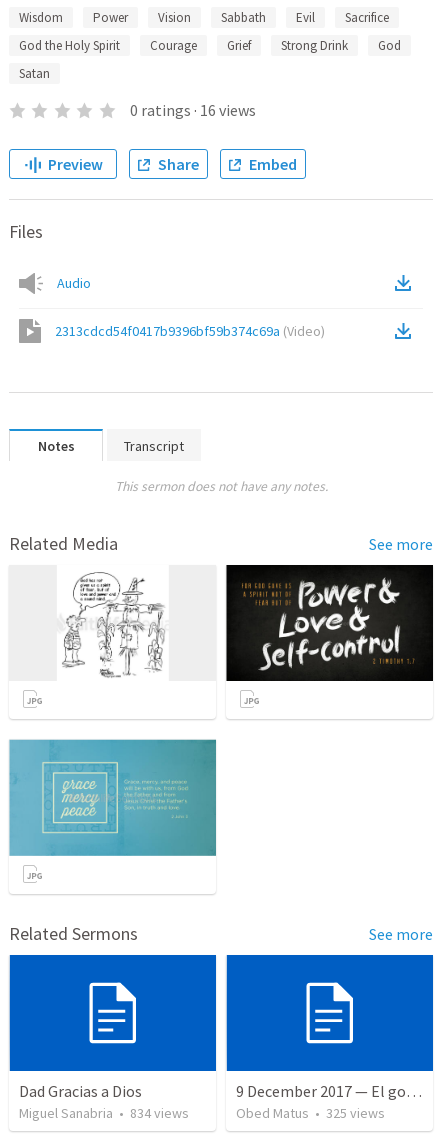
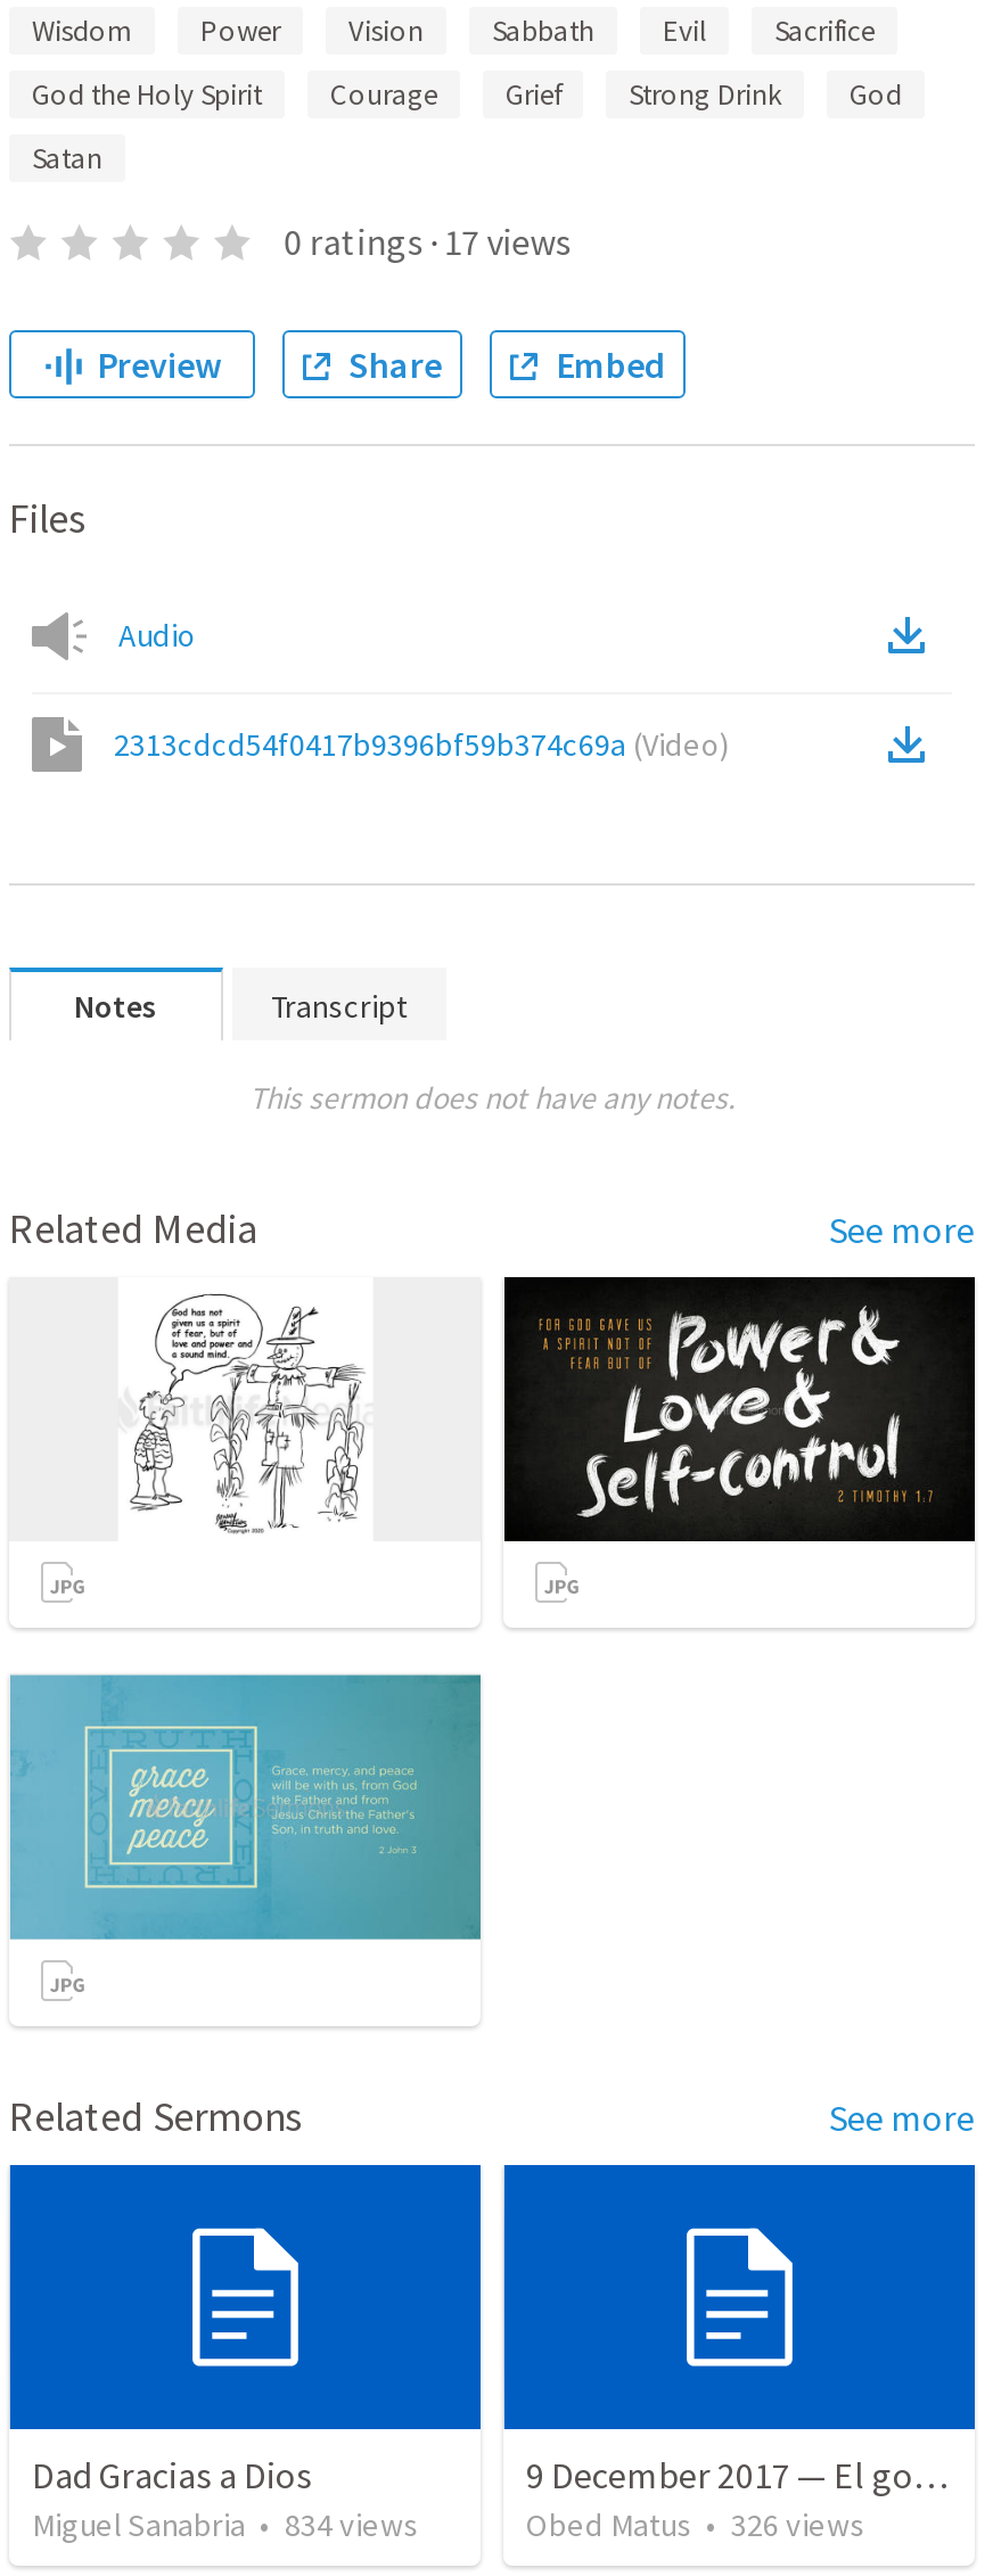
[130,100,256,120] 0 ratings · 16 views -> [284,219,571,264] 0 ratings · 17 views
[236,1104,385,1122] Obed Matus • 325 views -> [526,2505,865,2546] Obed Matus • 326 views

